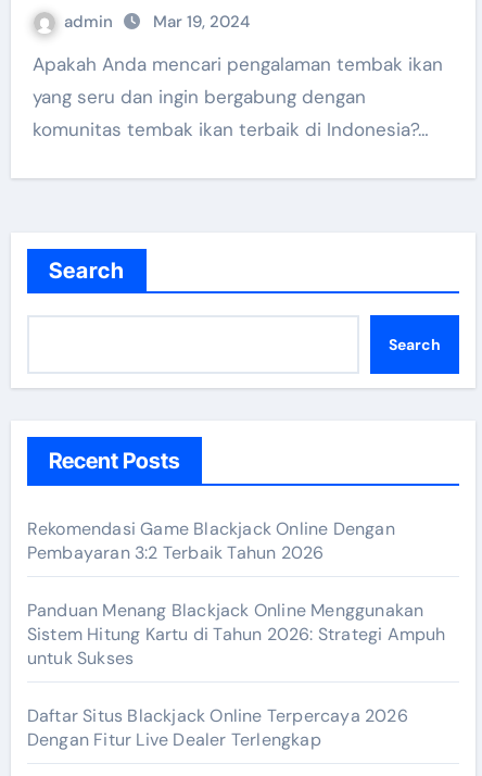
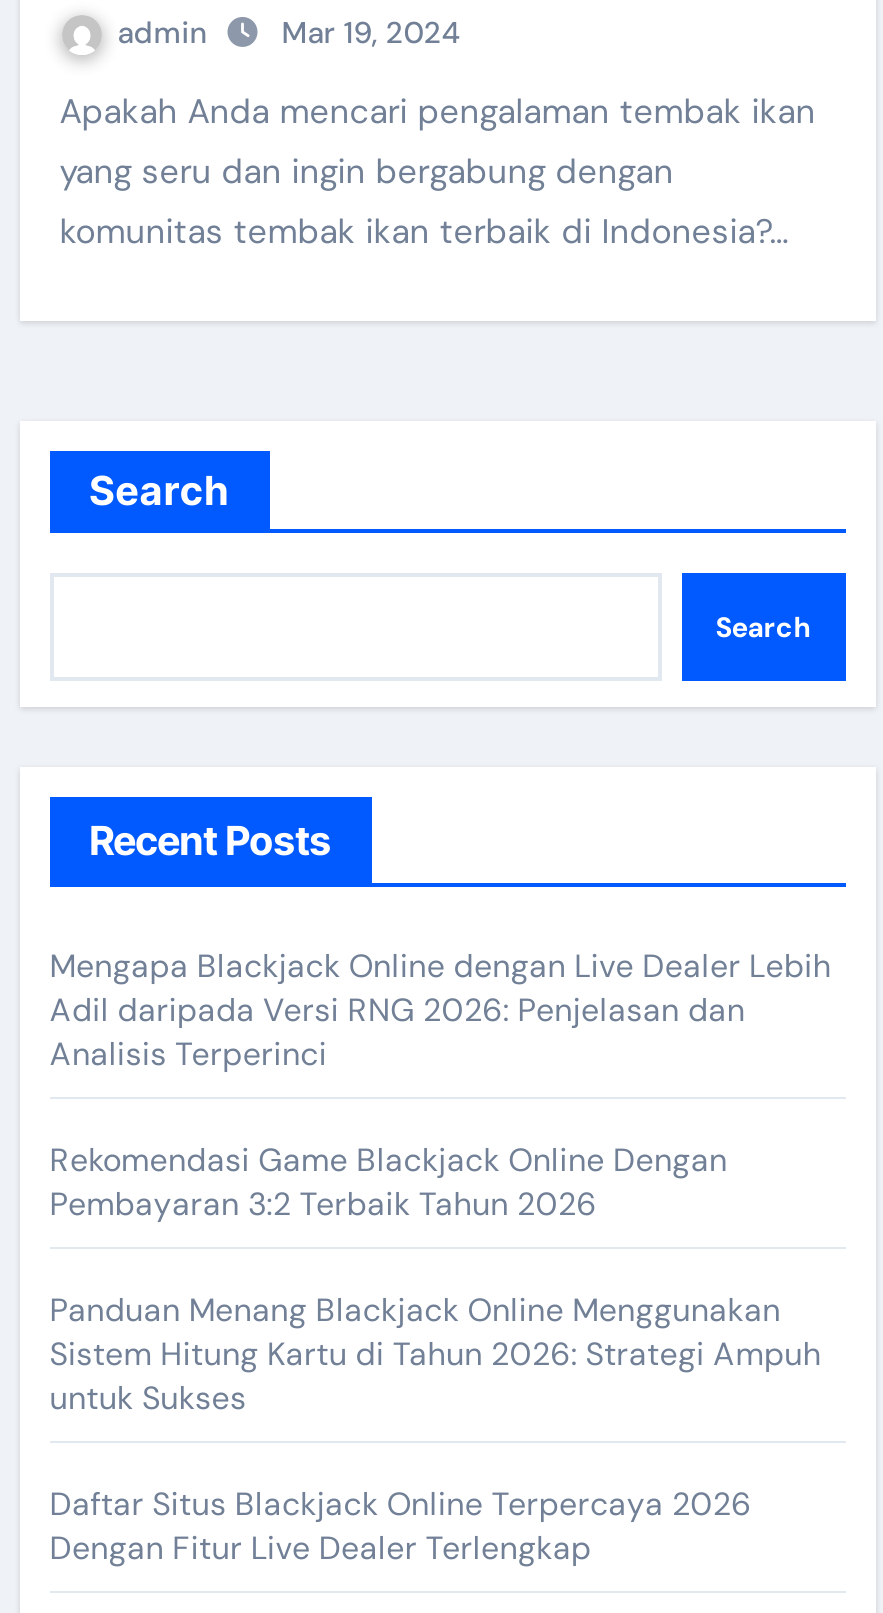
none -> [50,945,831,1075] Mengapa Blackjack Online dengan Live Dealer Lebih | Adil daripada Versi RNG 2026: Penjelasan dan | Analisis Terperinci

